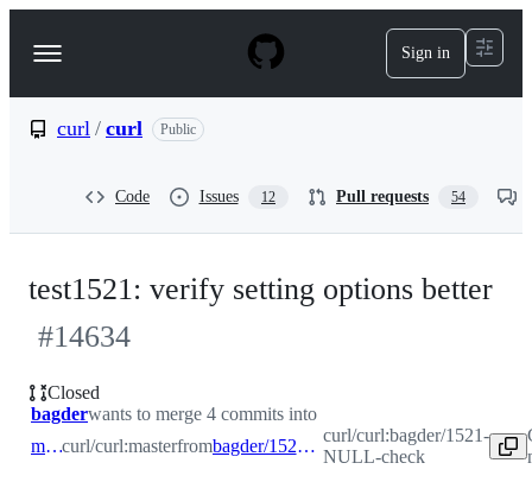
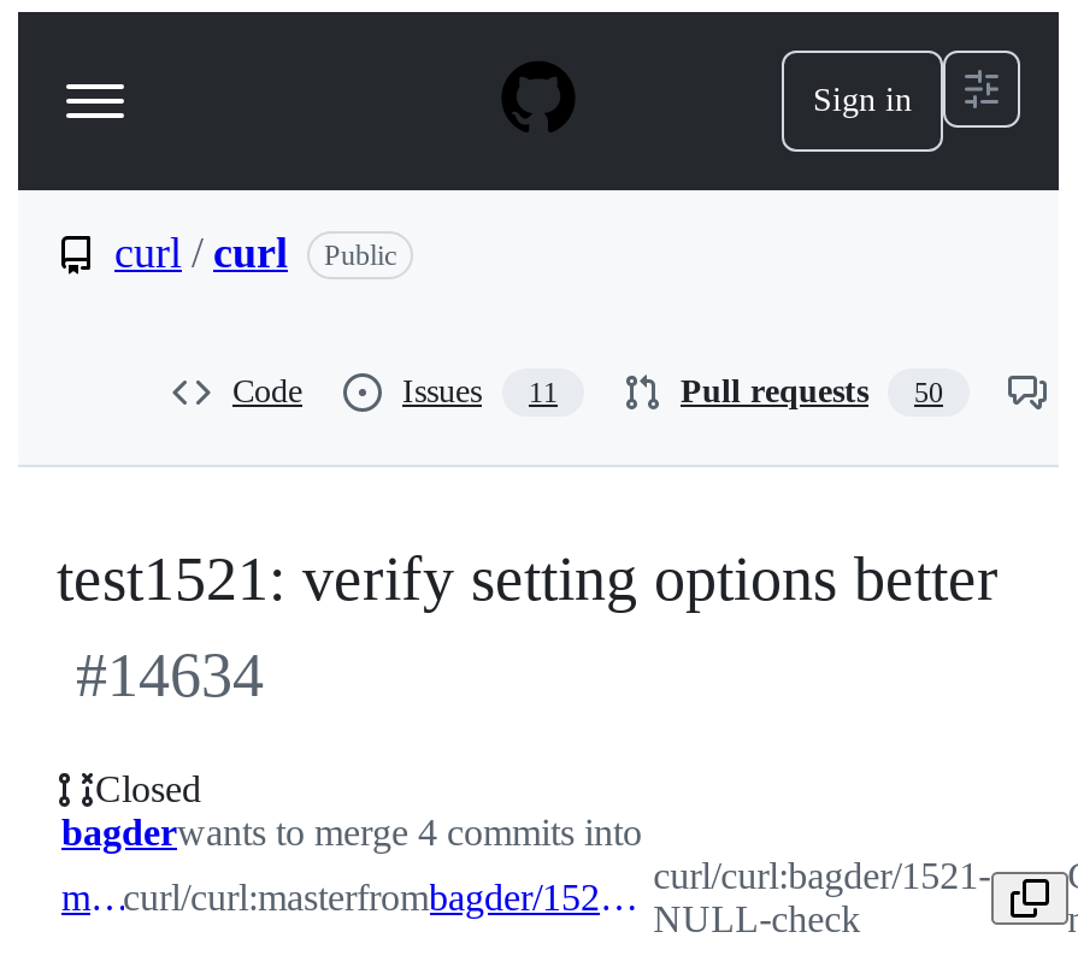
[199,188,275,205] Issues 12 -> [402,373,558,409] Issues 11
[336,188,465,205] Pull requests 54 -> [681,373,943,409] Pull requests 50

